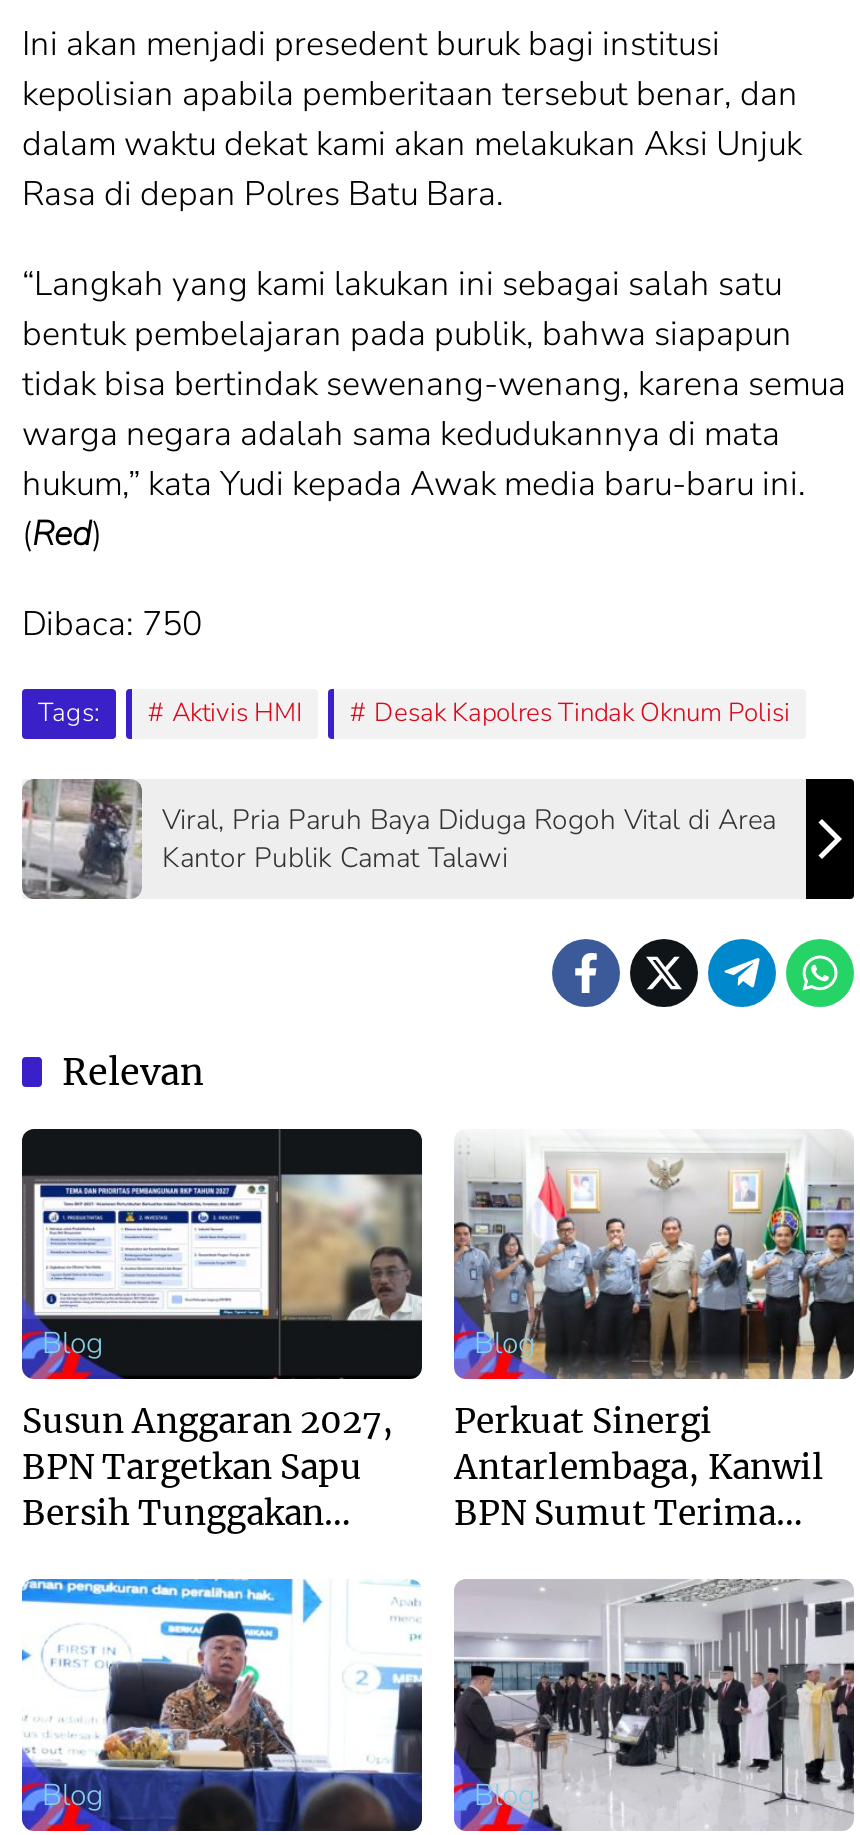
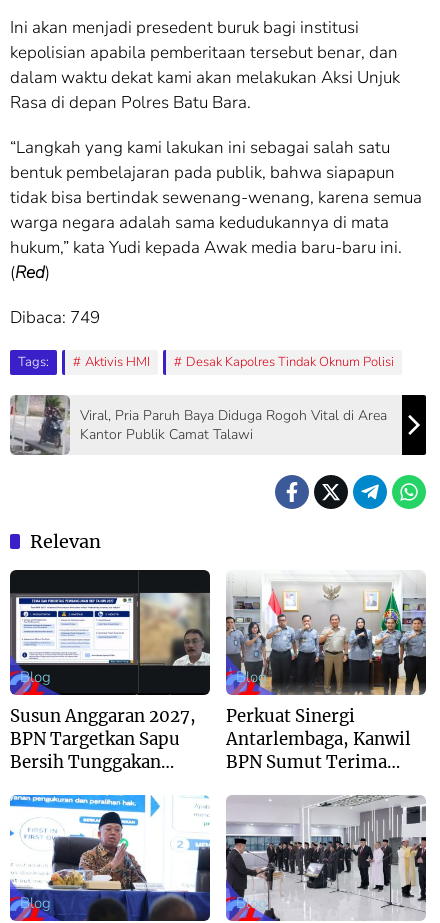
[22,600,202,646] Dibaca: 750 -> [10,305,100,328] Dibaca: 749

